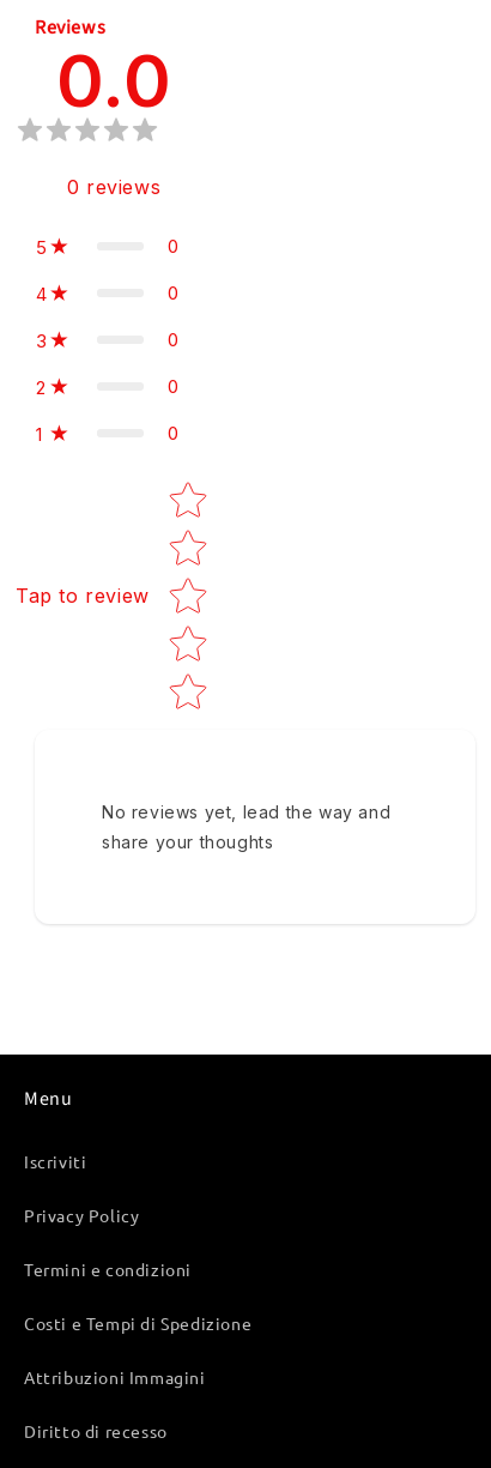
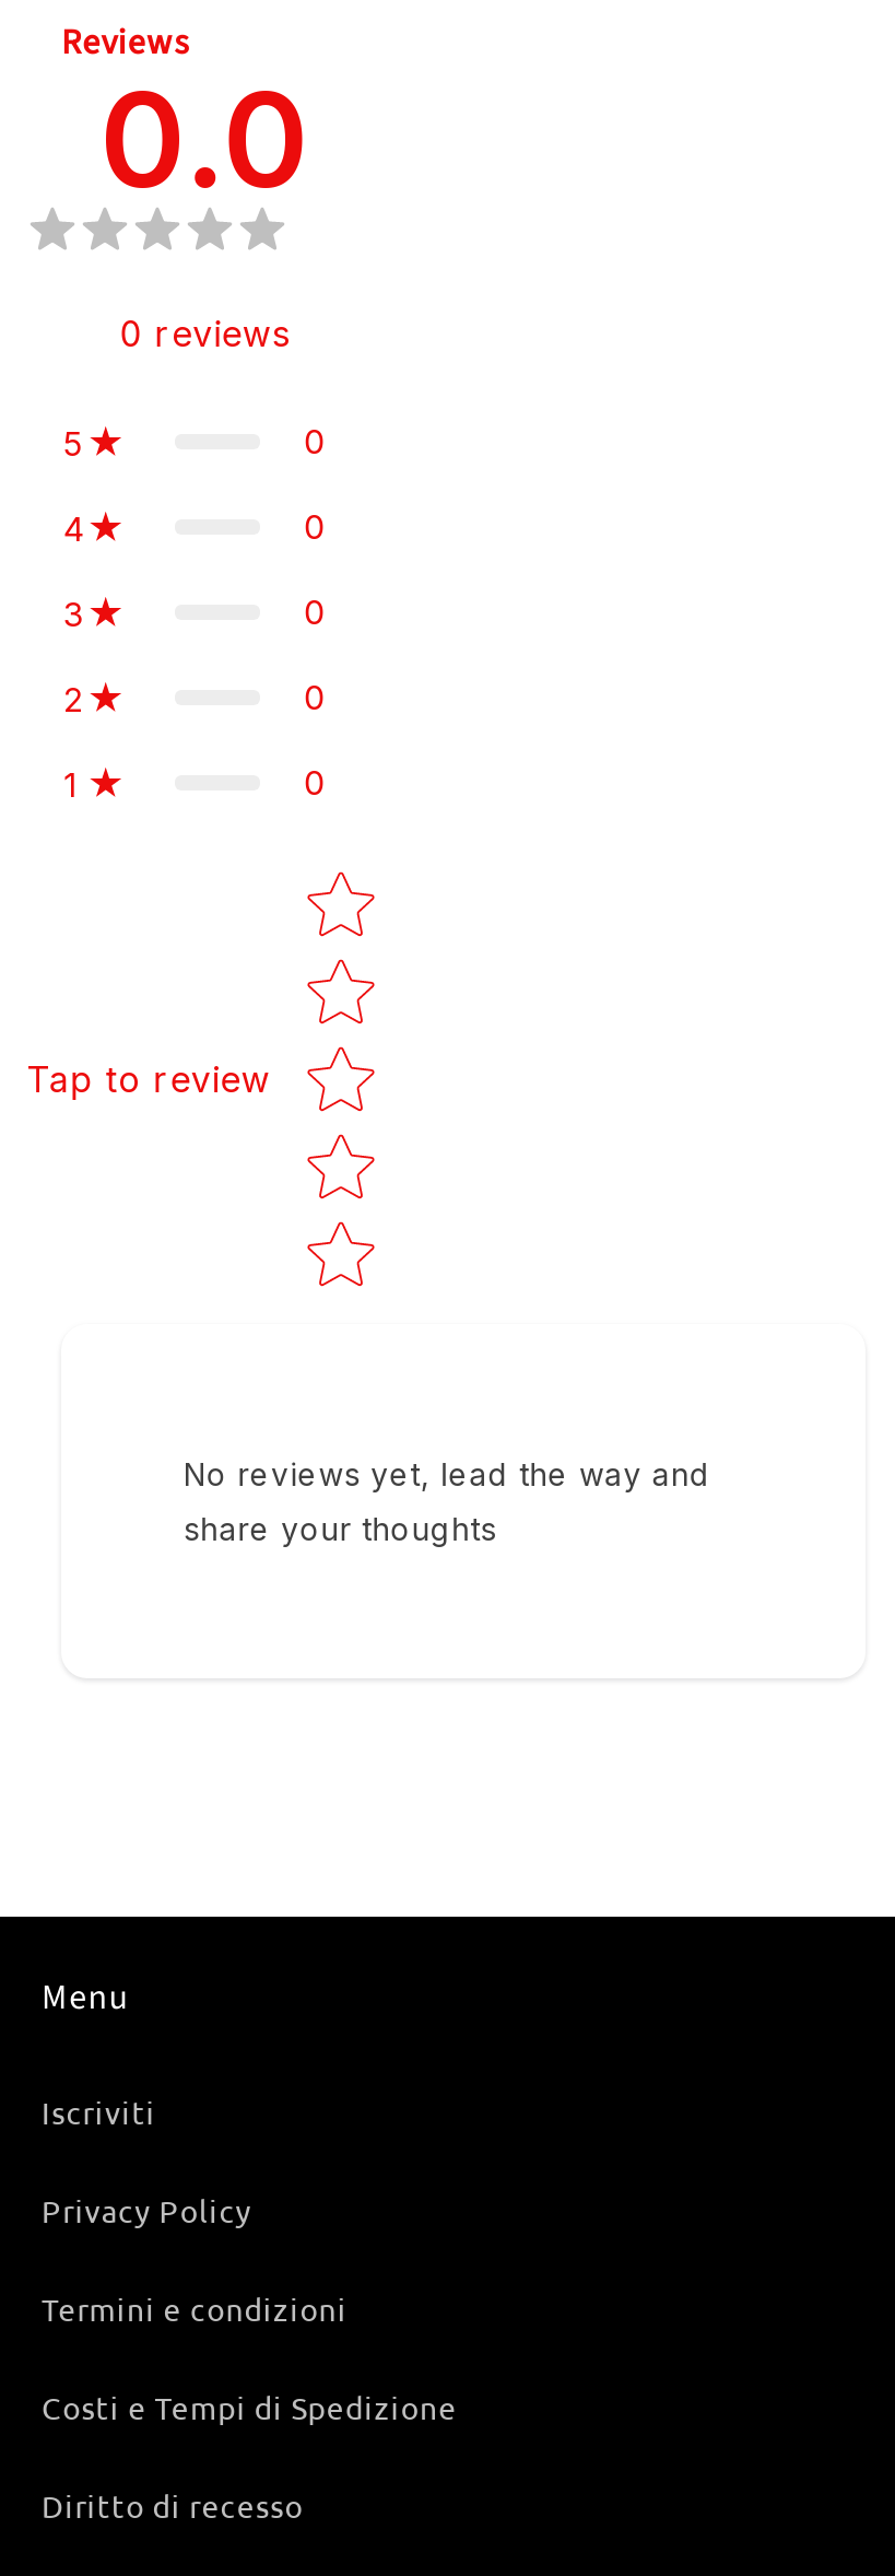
[24,1366,206,1388] Attribuzioni Immagini -> none

